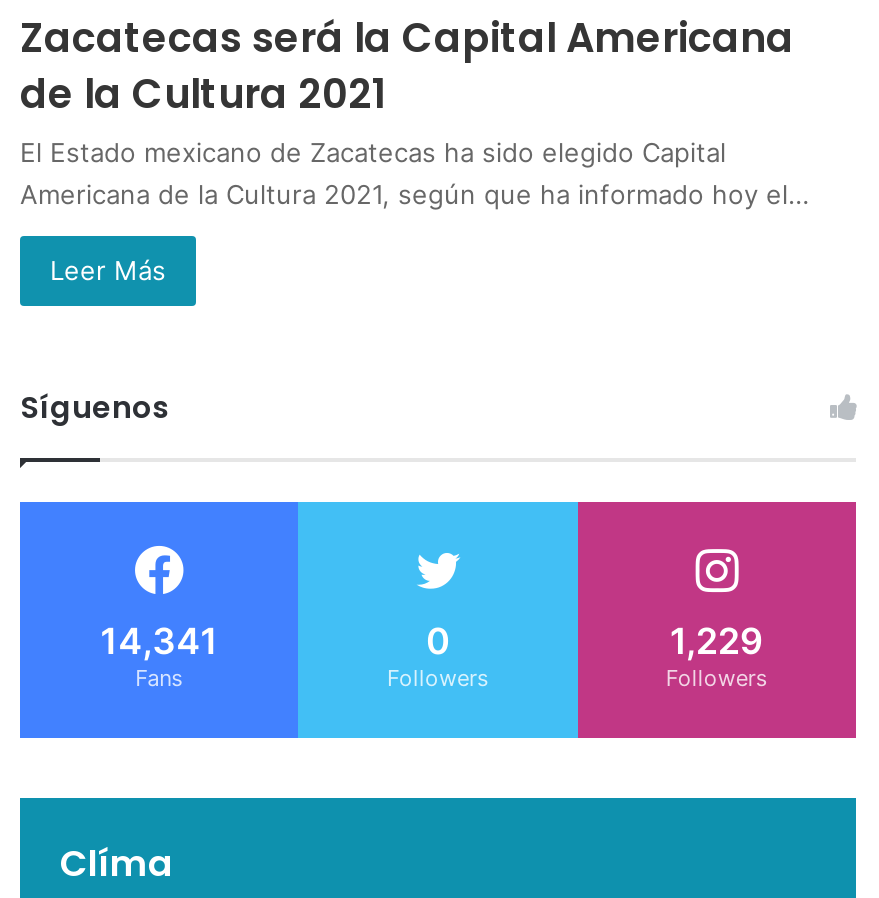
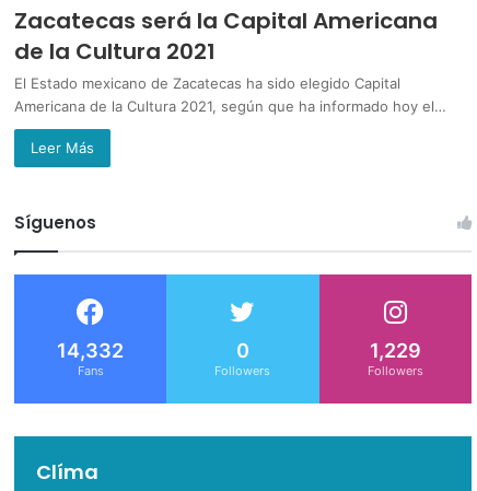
[100,619,218,661] 14,341 -> [57,338,124,361] 14,332

